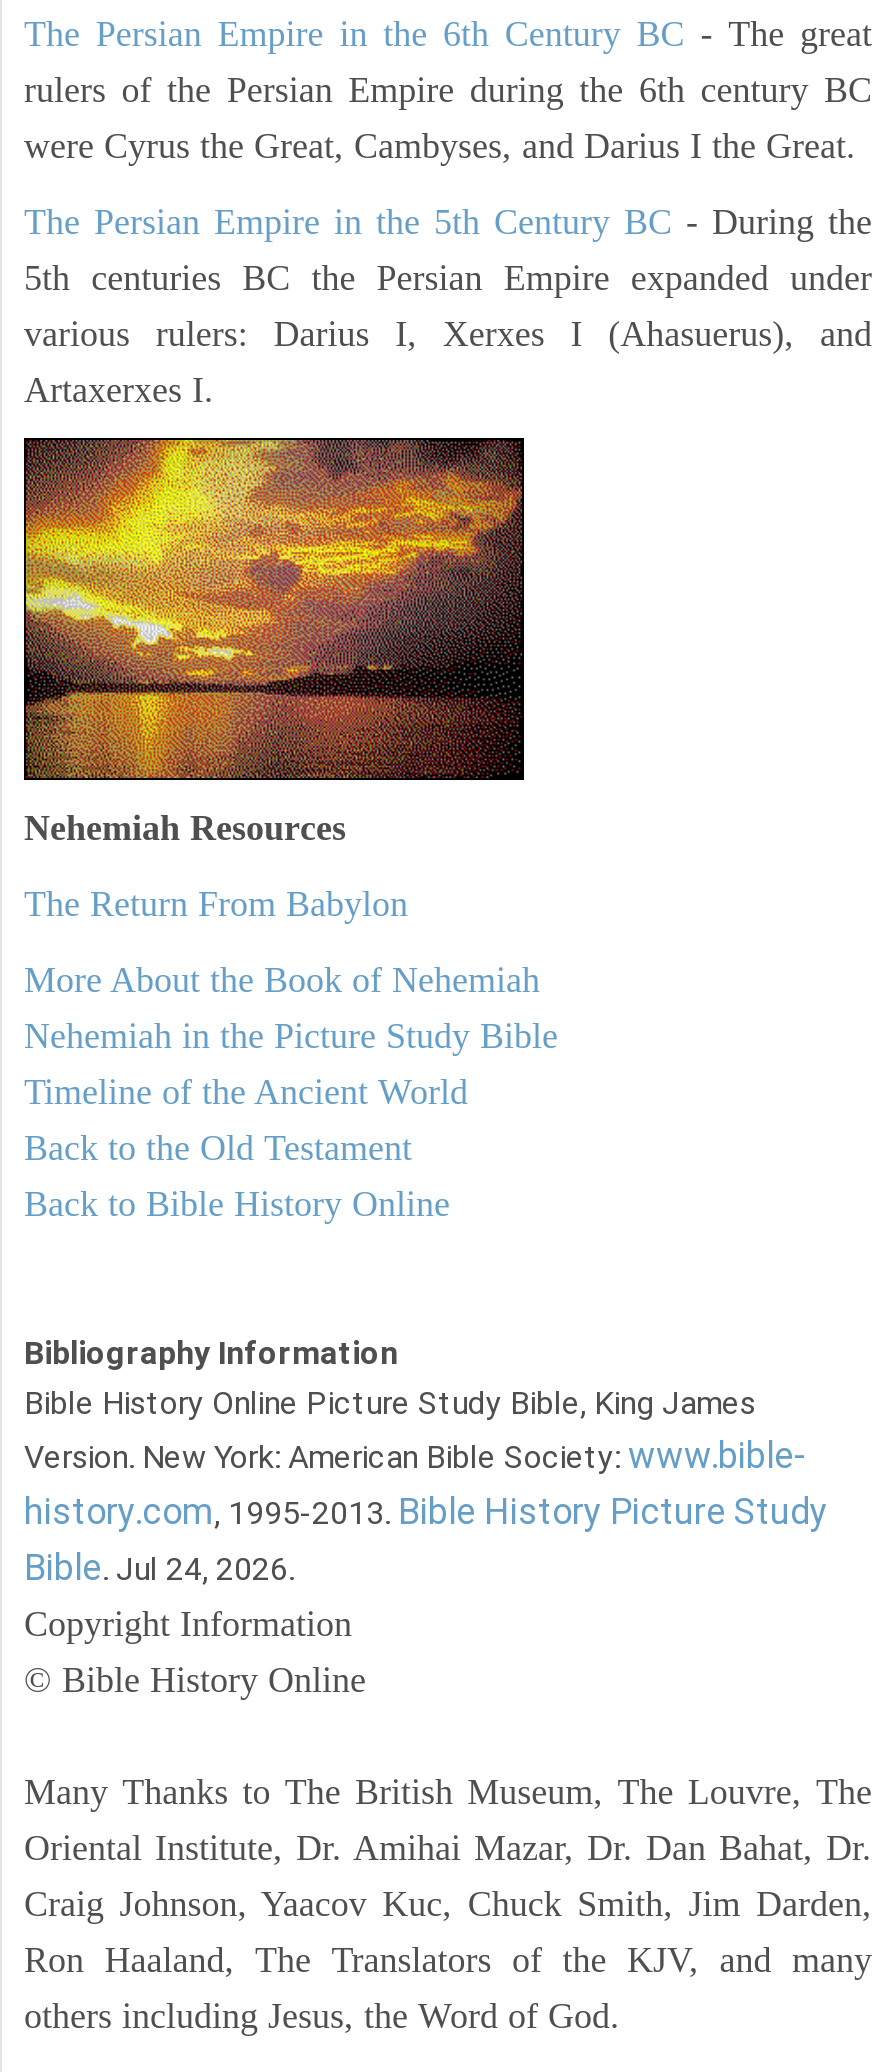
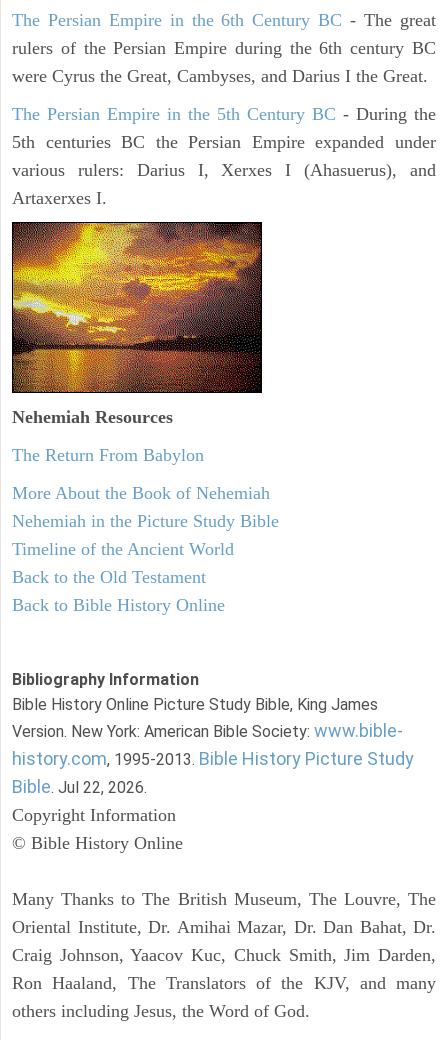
[24,1545,294,1587] Bible. Jul 24, 2026. -> [12,776,147,797] Bible. Jul 22, 2026.

